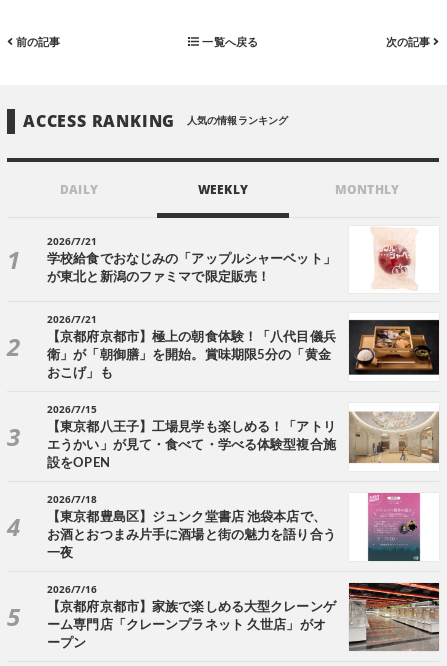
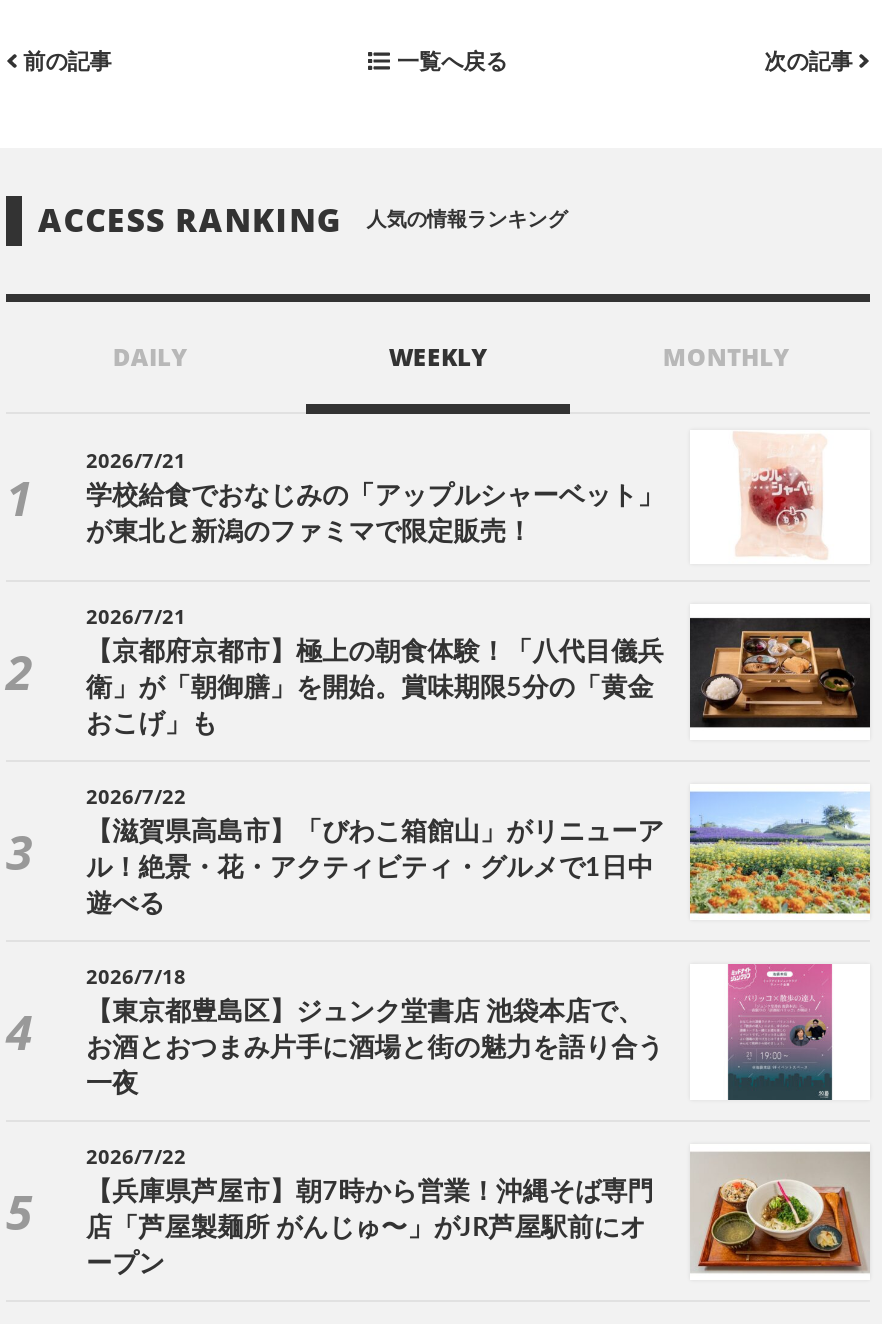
[47,402,440,470] [image] | 2026/7/15 | 【東京都八王子】工場見学も楽しめる！「アトリ | エうかい」が見て・食べて・学べる体験型複合施 | 設をOPEN -> [86,783,872,919] [image] | 2026/7/22 | 【滋賀県高島市】「びわこ箱館山」がリニューア | ル！絶景・花・アクティビティ・グルメで1日中 | 遊べる
[47,582,97,596] 2026/7/16 -> [86,1143,186,1171] 2026/7/22
[47,582,440,652] [image] | 【京都府京都市】家族で楽しめる大型クレーンゲ -> [86,1144,870,1280] [image] | 【兵庫県芦屋市】朝7時から営業！沖縄そば専門
[47,619,326,632] ーム専門店「クレーンプラネット 久世店」がオ -> [86,1217,646,1243] 店「芦屋製麺所 がんじゅ〜」がJR芦屋駅前にオ

